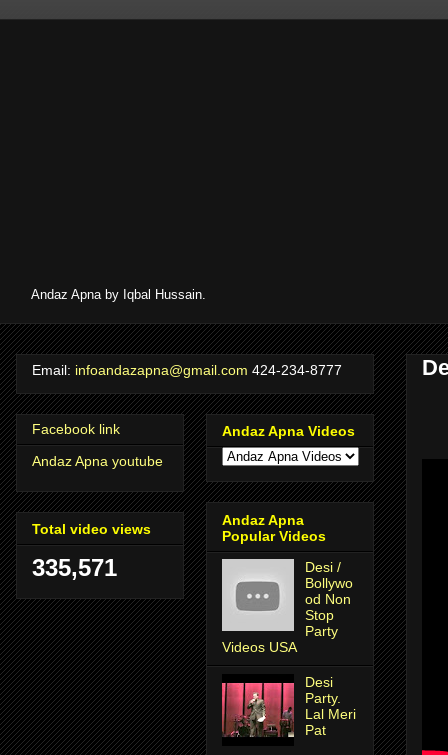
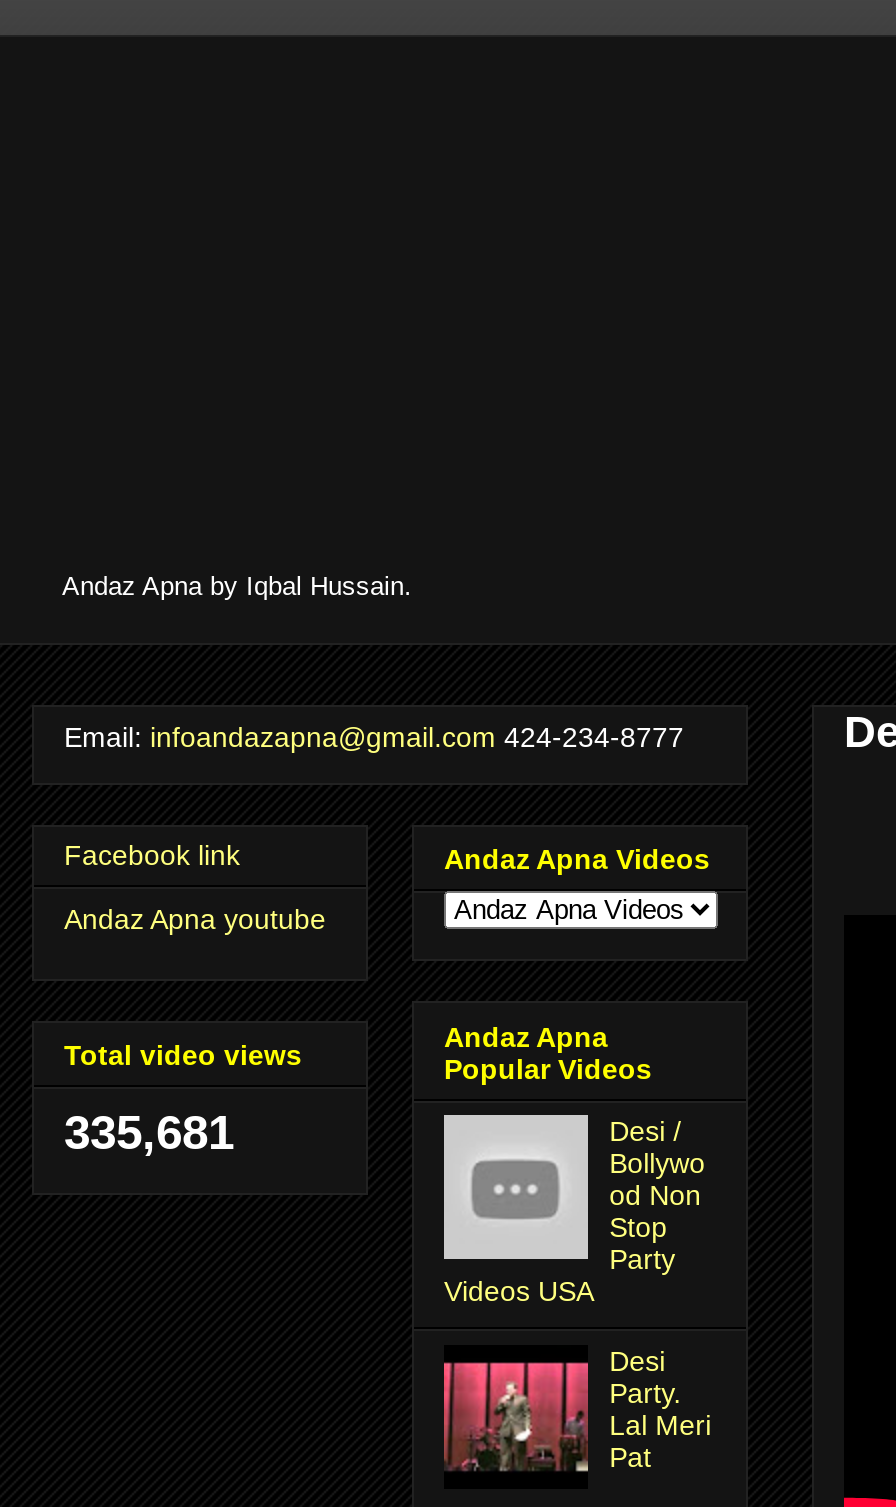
[32,554,117,581] 335,571 -> [64,1106,234,1160] 335,681

